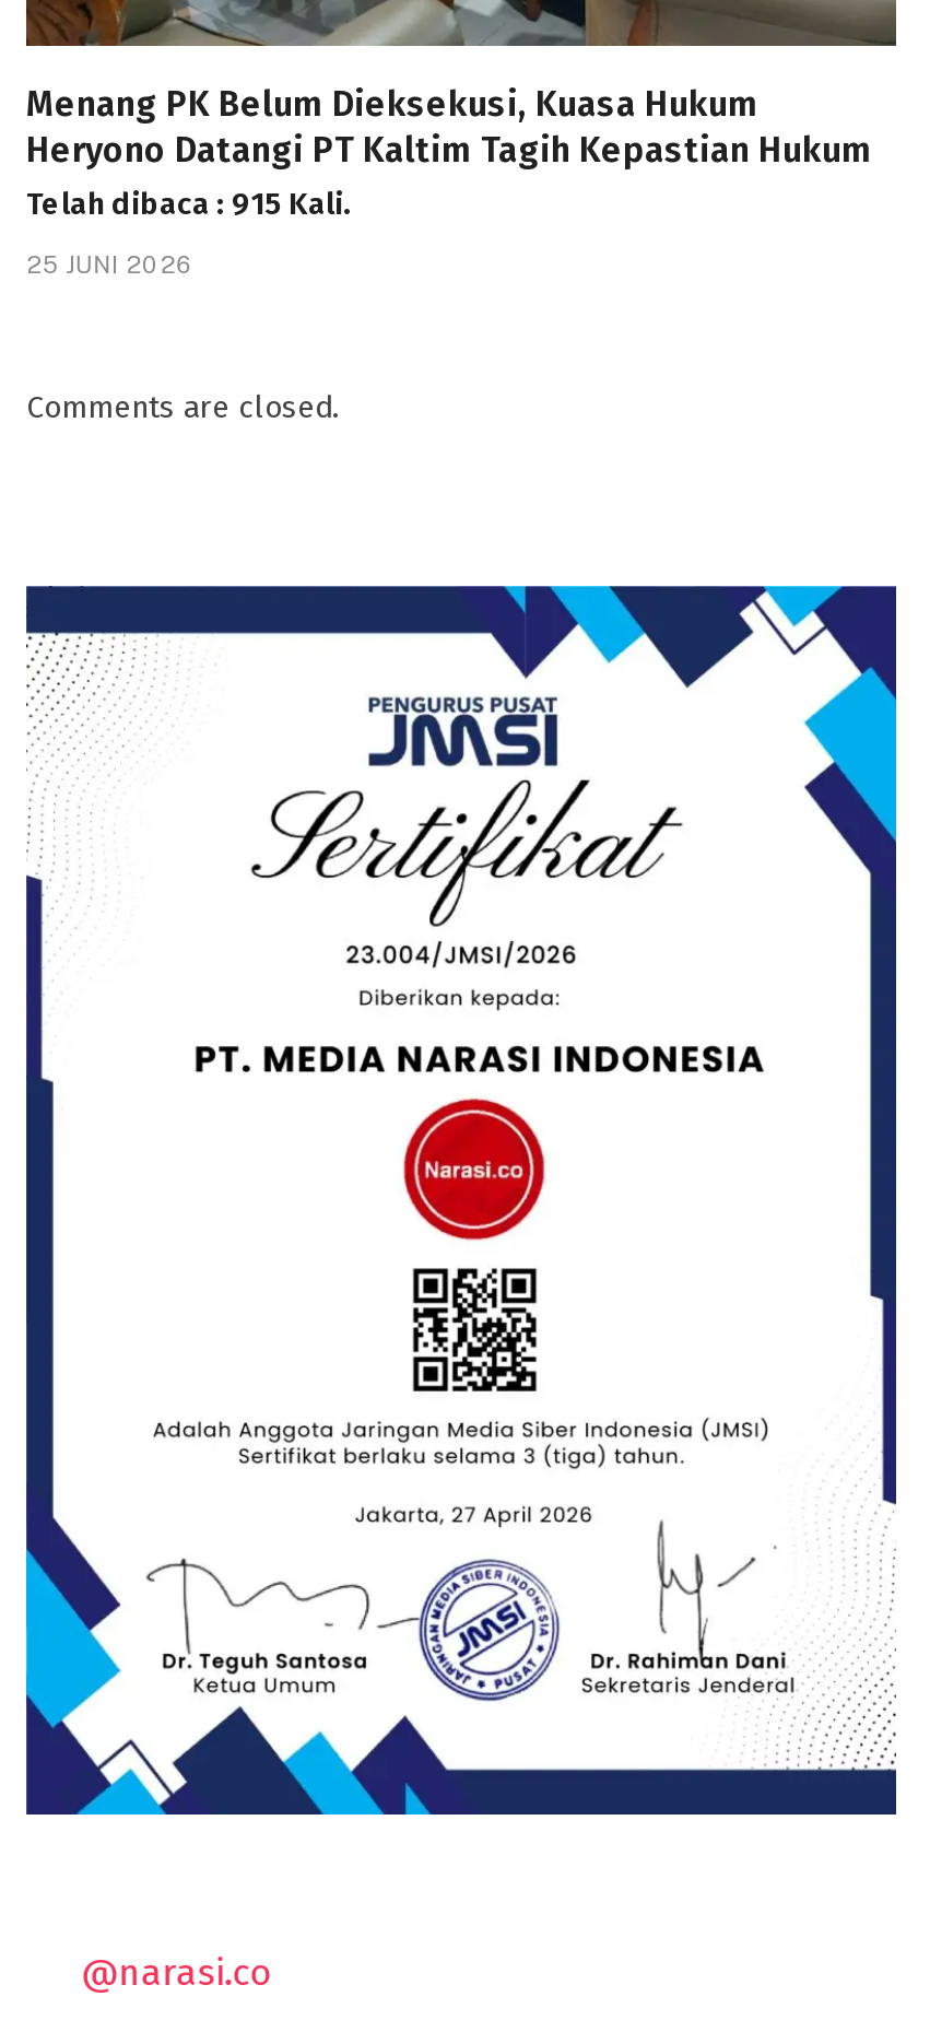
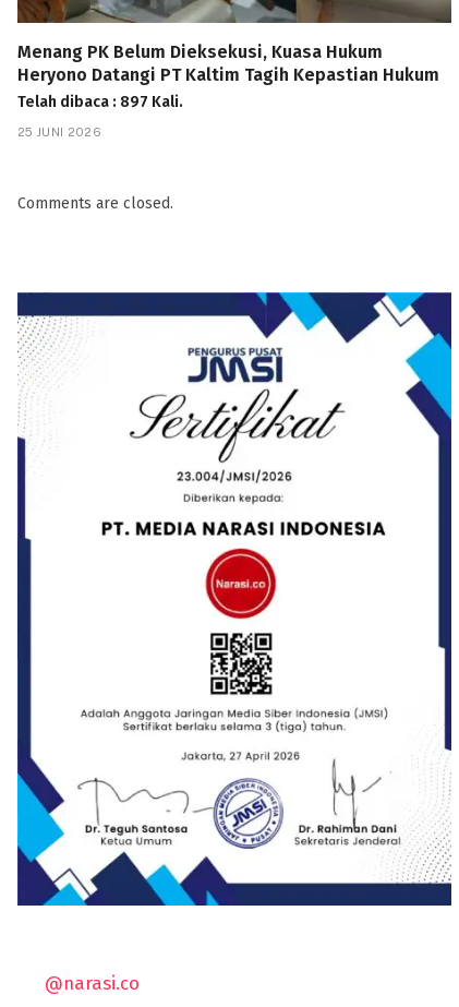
[26,185,352,222] Telah dibaca : 915 Kali. -> [17,92,183,111] Telah dibaca : 897 Kali.

